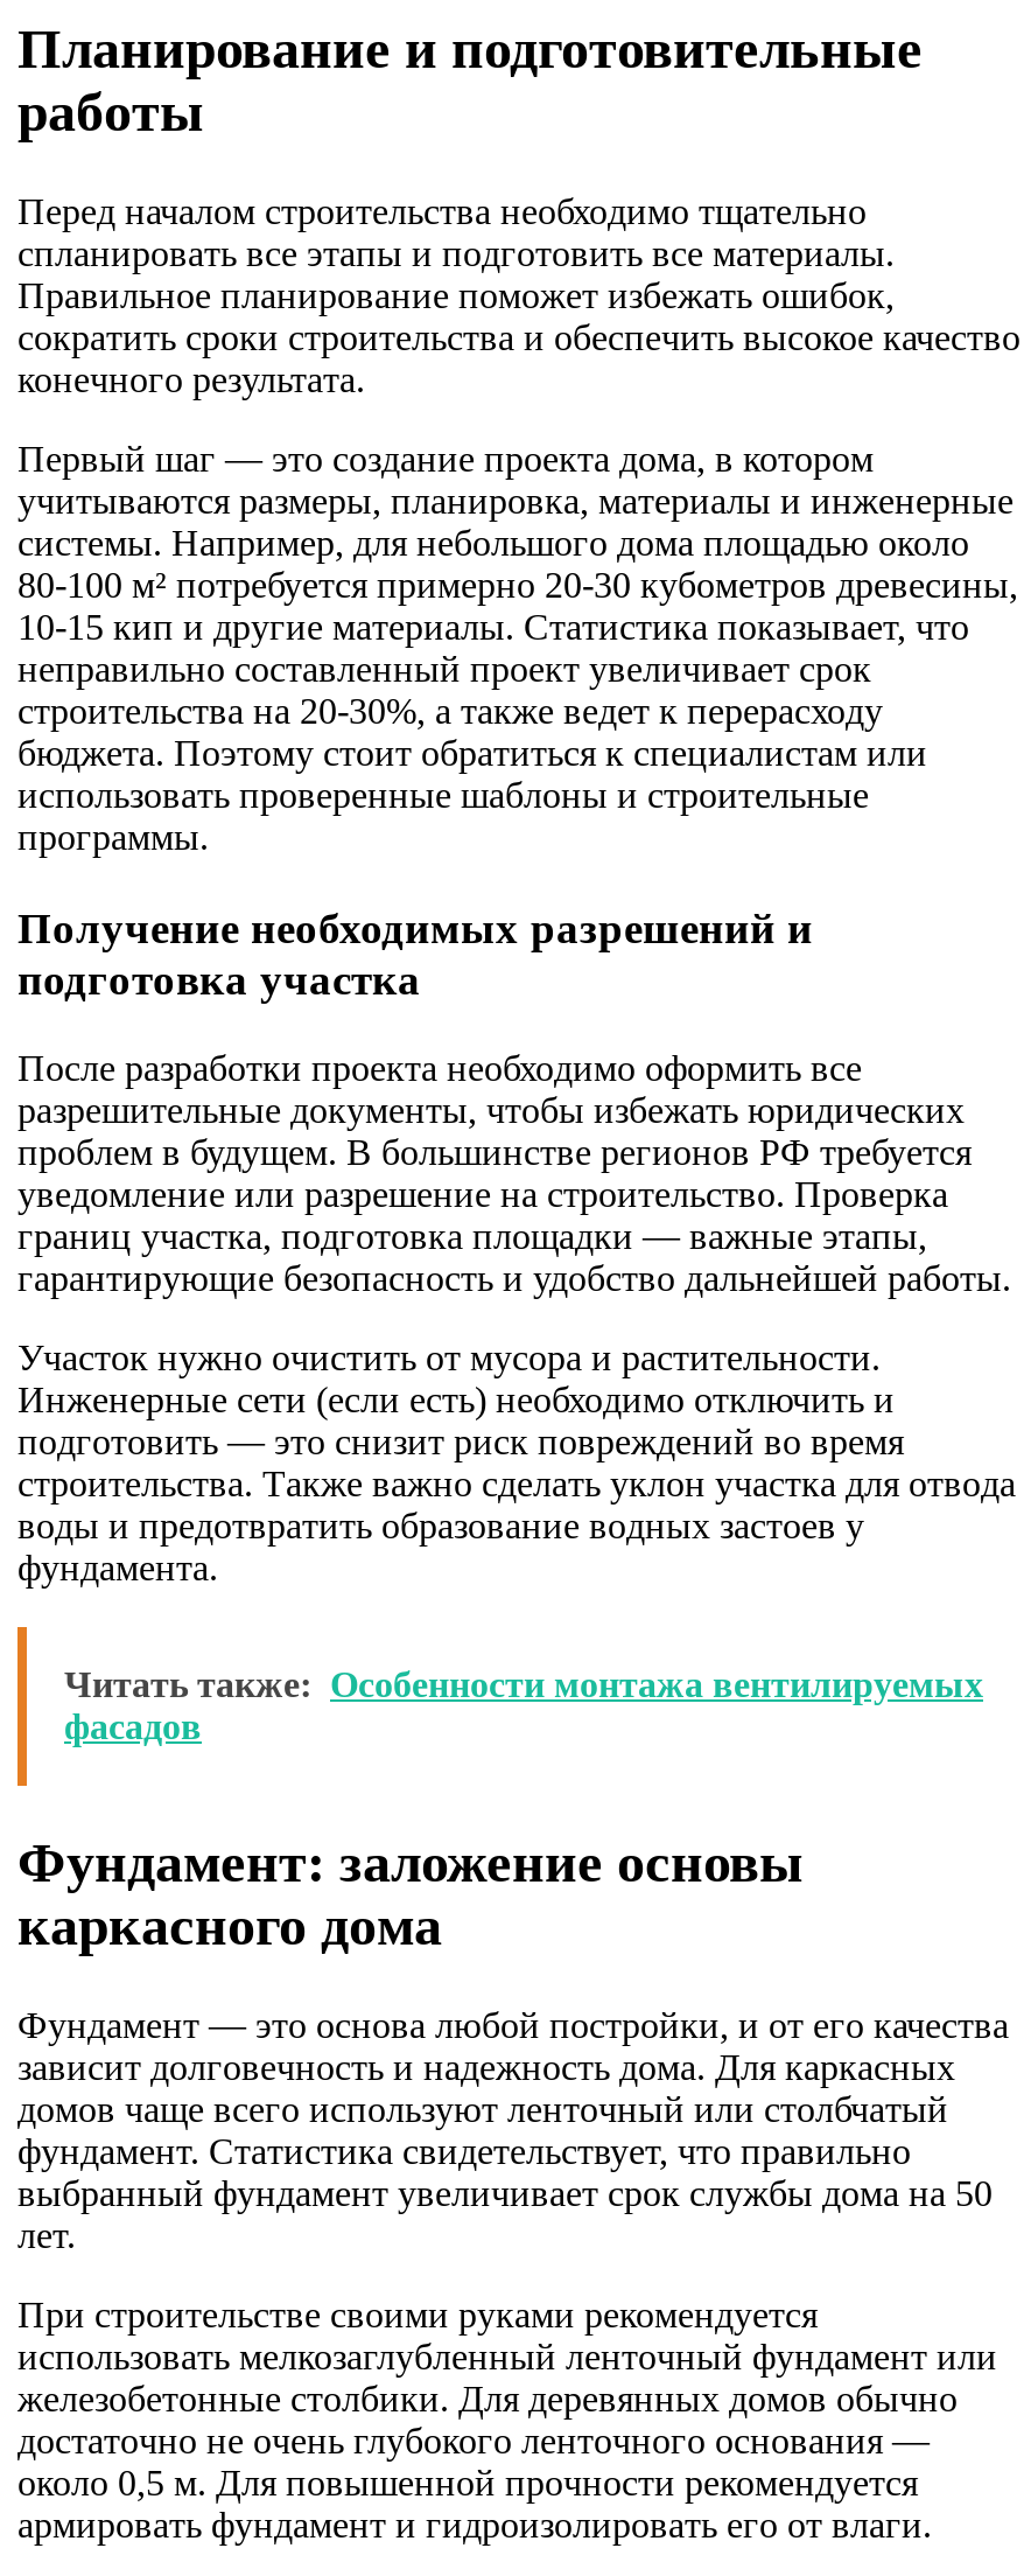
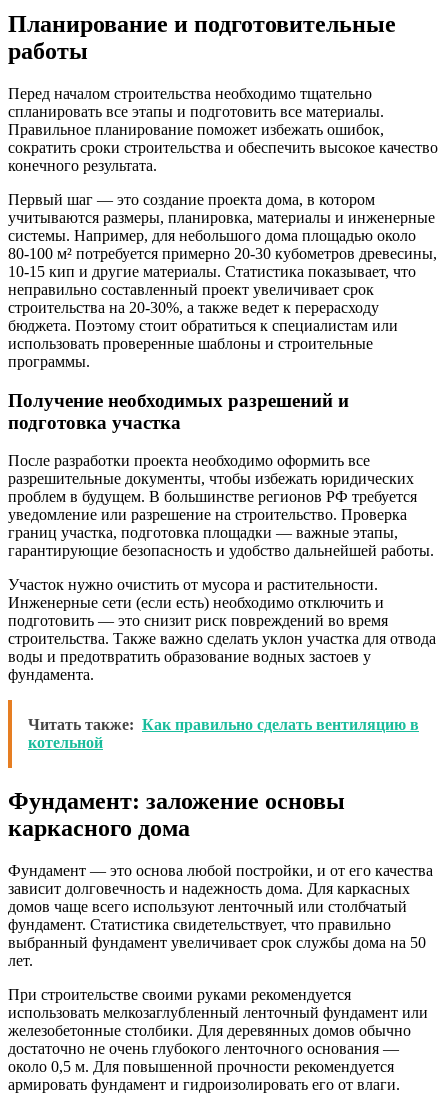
[64,1665,983,1747] Читать также: Особенности монтажа вентилируемых | фасадов -> [28,716,419,751] Читать также: Как правильно сделать вентиляцию в | котельной

